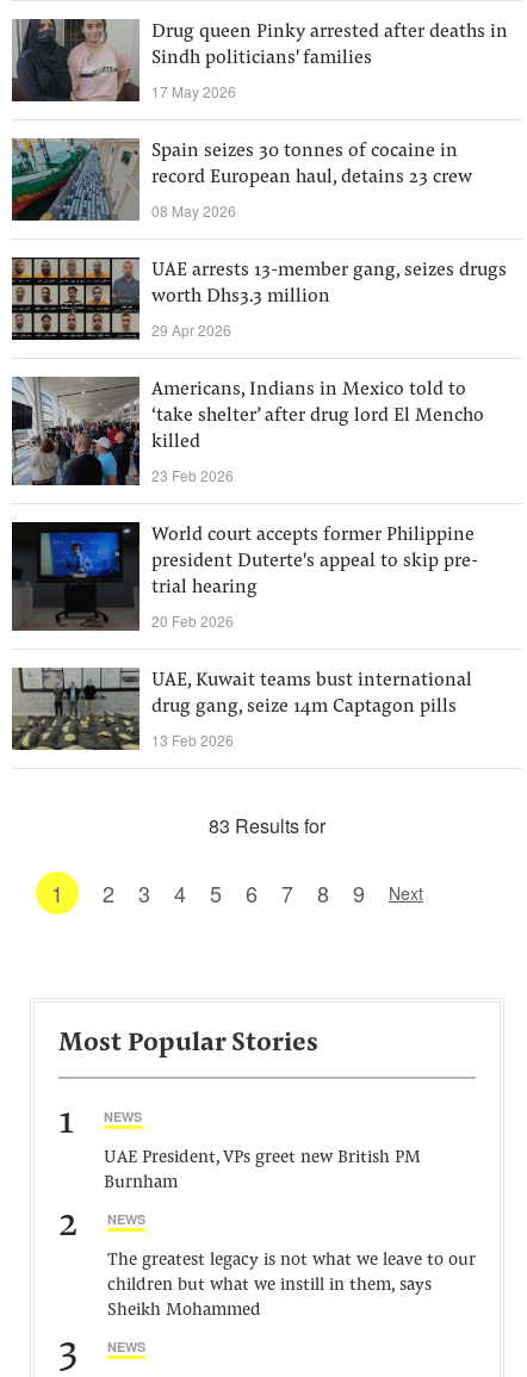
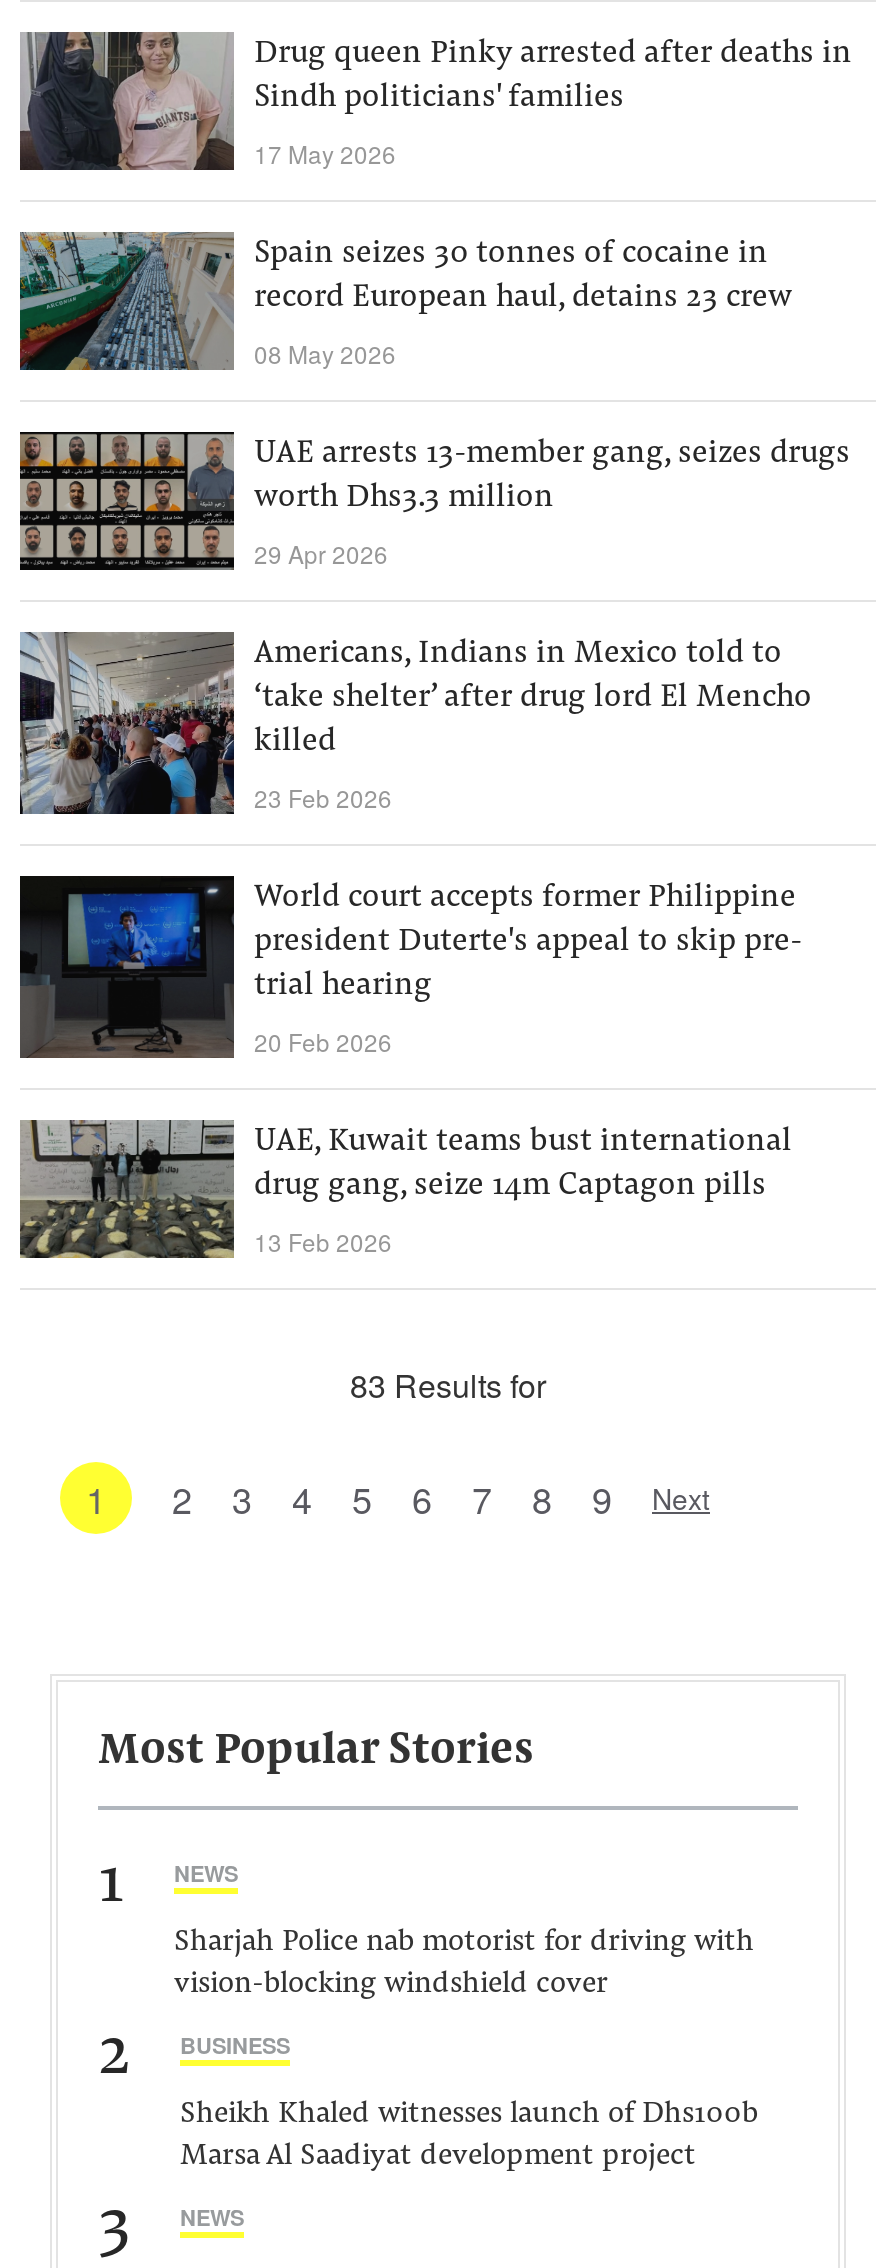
[104,1149,421,1192] UAE President, VPs greet new British PM | Burnham -> [174,1928,754,2000] Sharjah Police nab motorist for driving with | vision-blocking windshield cover
[107,1210,145,1228] NEWS -> [180,2030,290,2060] BUSINESS
[107,1252,476,1320] The greatest legacy is not what we leave to our | children but what we instill in them, says | Sheikh Mohammed -> [180,2100,758,2172] Sheikh Khaled witnesses launch of Dhs100b | Marsa Al Saadiyat development project

